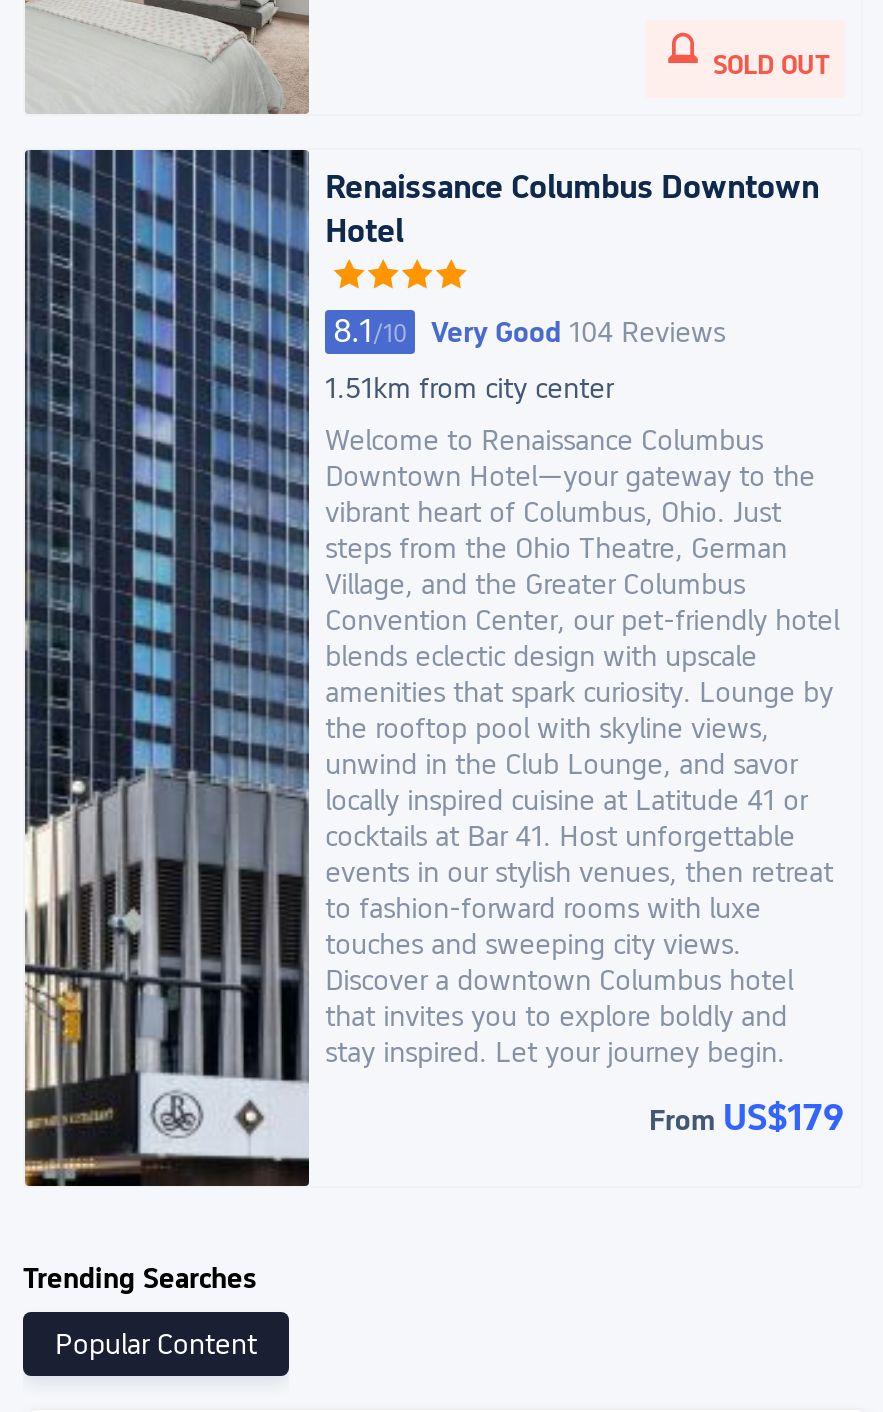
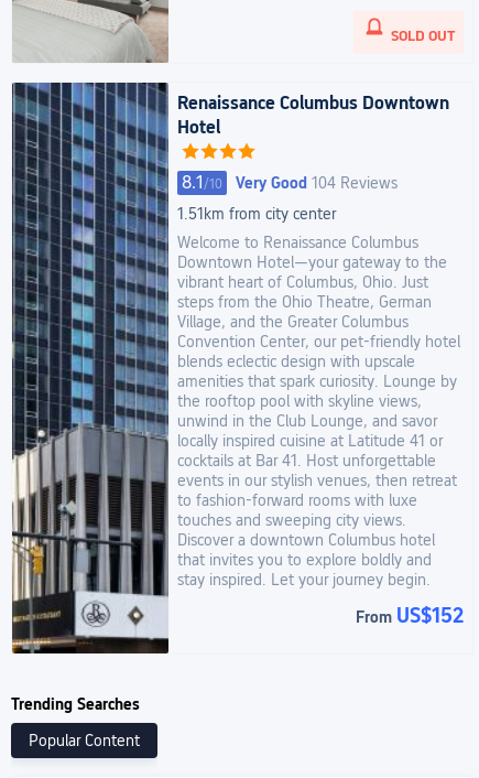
[649,1096,845,1138] From US$179 -> [356,604,464,627] From US$152

